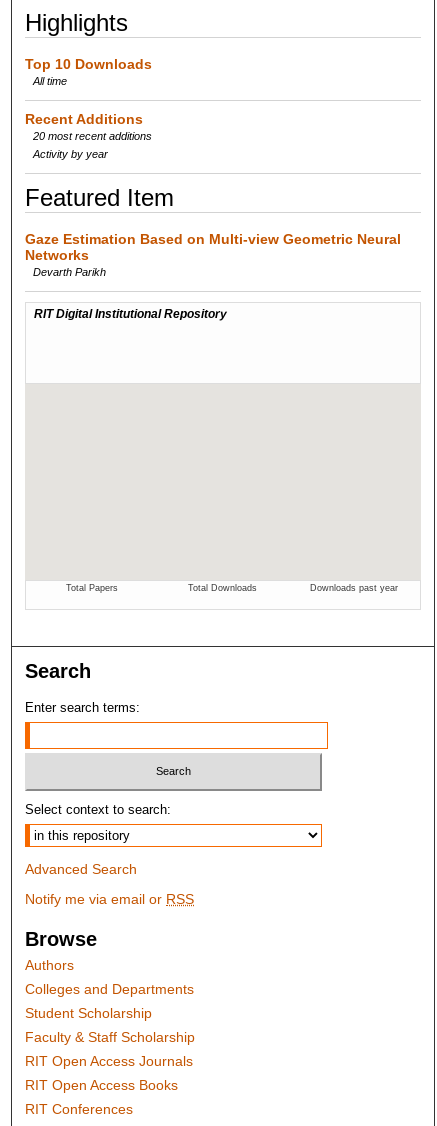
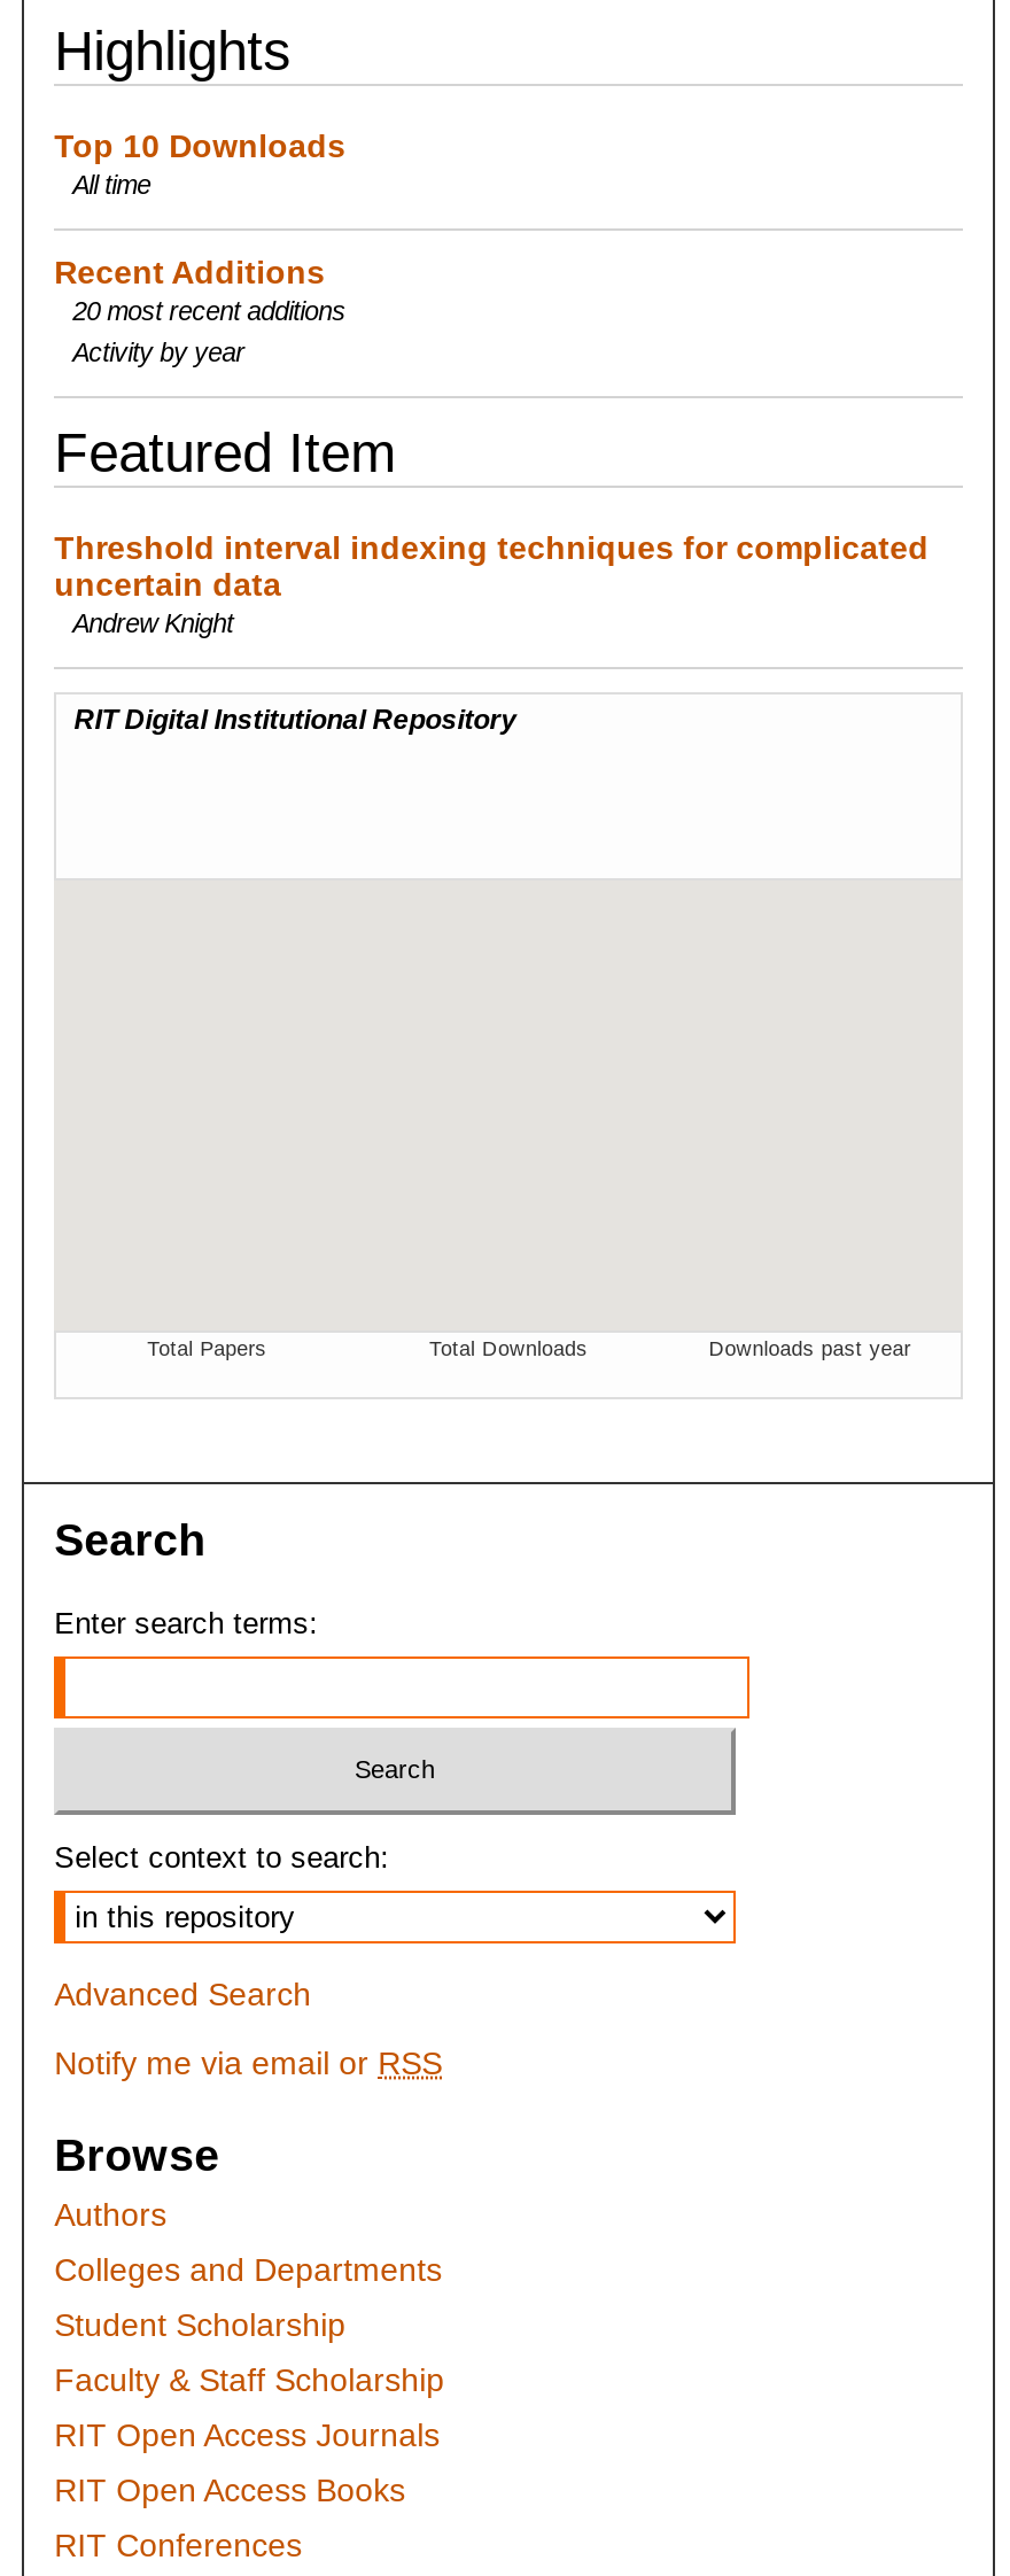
[25,231,401,278] Gaze Estimation Based on Multi-view Geometric Neural | Networks | Devarth Parikh -> [54,529,929,637] Threshold interval indexing techniques for complicated | uncertain data | Andrew Knight

